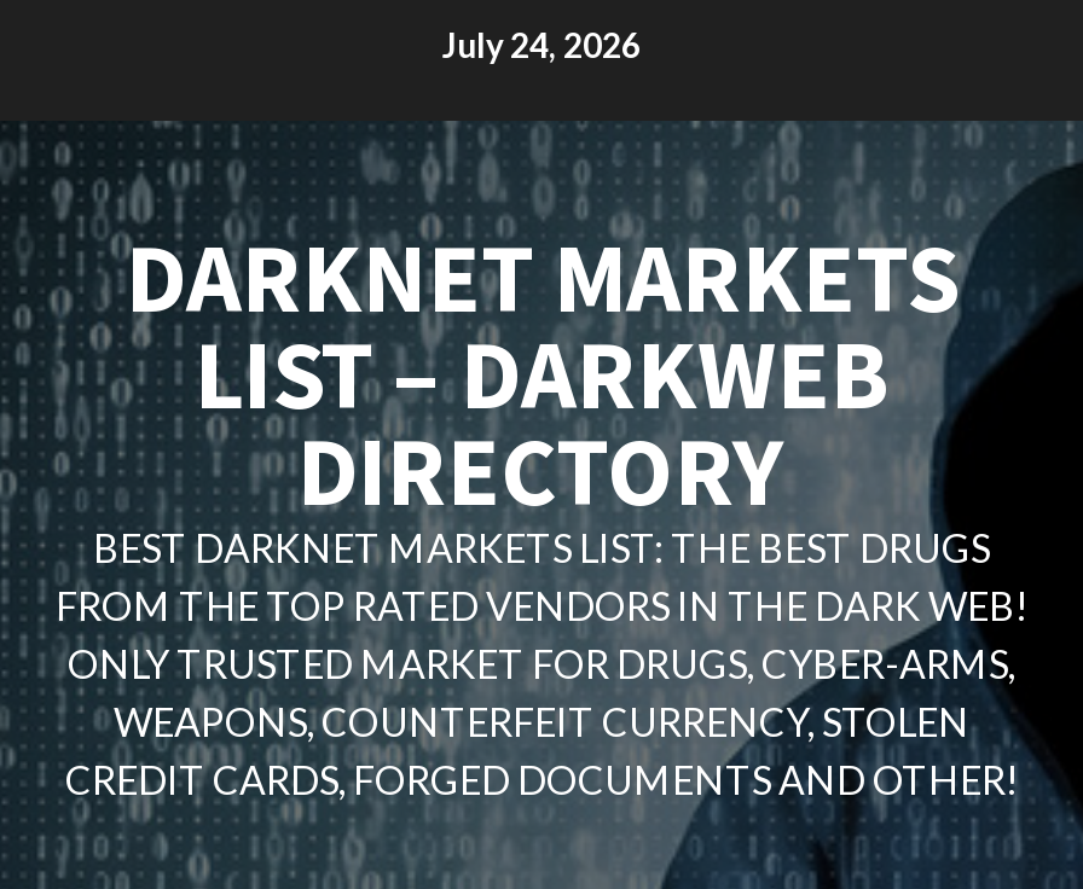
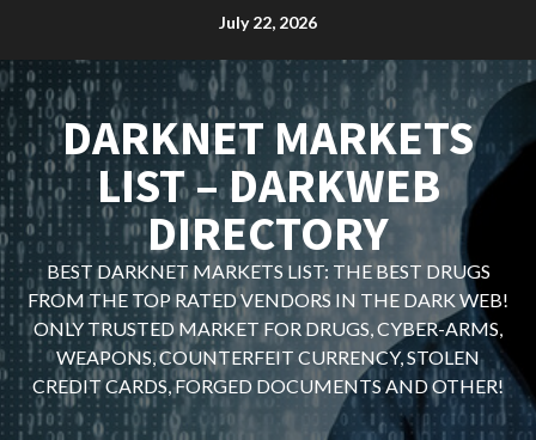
[442,23,641,64] July 24, 2026 -> [219,11,317,32] July 22, 2026

